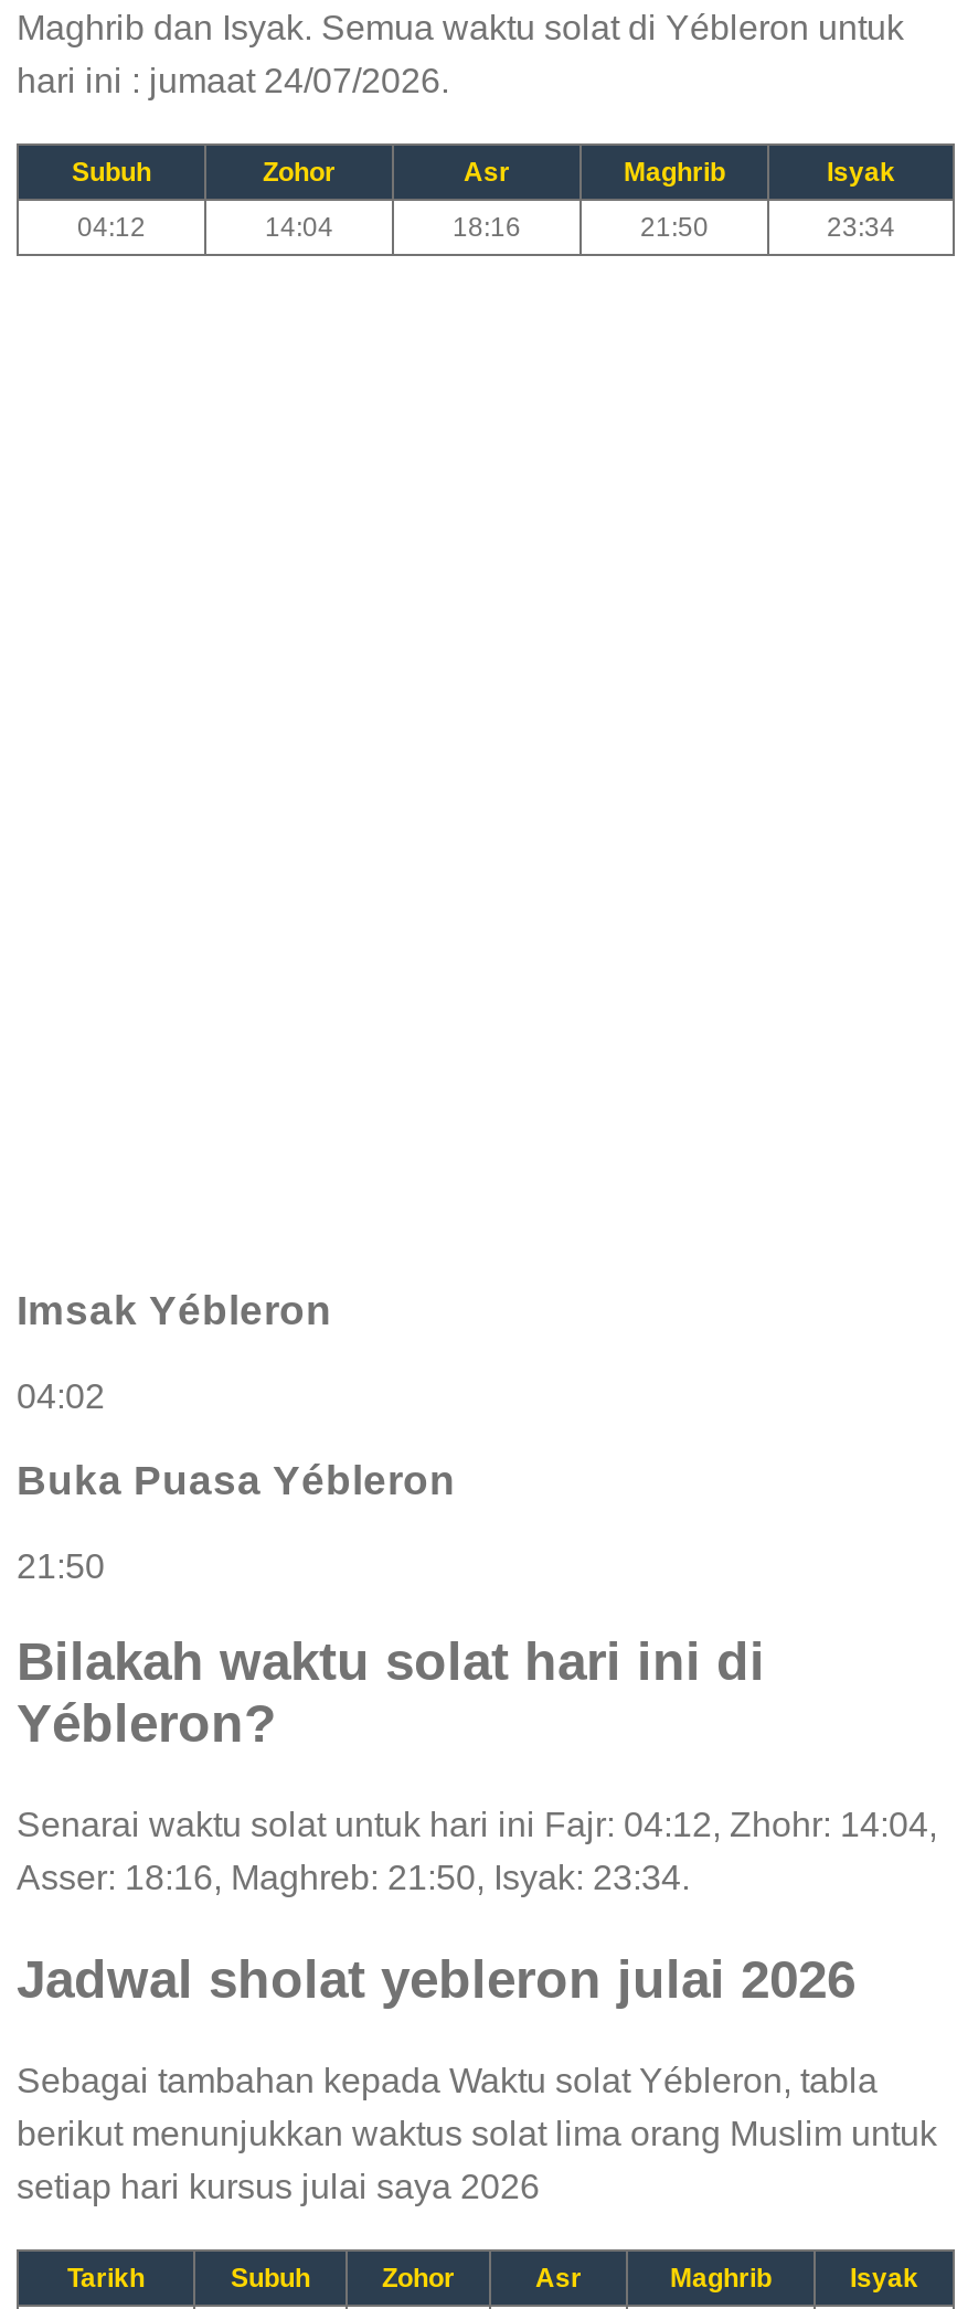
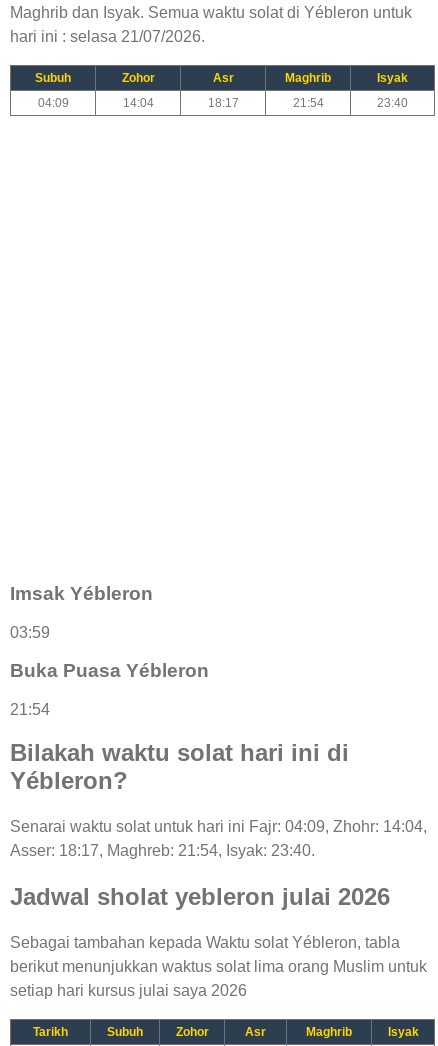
[17,62,449,100] hari ini : jumaat 24/07/2026. -> [10,28,205,45] hari ini : selasa 21/07/2026.
[77,212,146,243] 04:12 -> [37,96,68,110] 04:09
[453,212,521,243] 18:16 -> [207,96,238,110] 18:17
[640,212,709,243] 21:50 -> [292,96,323,110] 21:54
[827,212,895,243] 23:34 -> [377,96,408,110] 23:40
[17,1377,105,1414] 04:02 -> [10,624,50,641] 03:59
[17,1547,105,1585] 21:50 -> [10,701,50,718] 21:54
[17,1805,937,1843] Senarai waktu solat untuk hari ini Fajr: 04:12, Zhohr: 14:04, -> [10,818,427,835] Senarai waktu solat untuk hari ini Fajr: 04:09, Zhohr: 14:04,
[17,1858,690,1896] Asser: 18:16, Maghreb: 21:50, Isyak: 23:34. -> [10,842,315,859] Asser: 18:17, Maghreb: 21:54, Isyak: 23:40.

